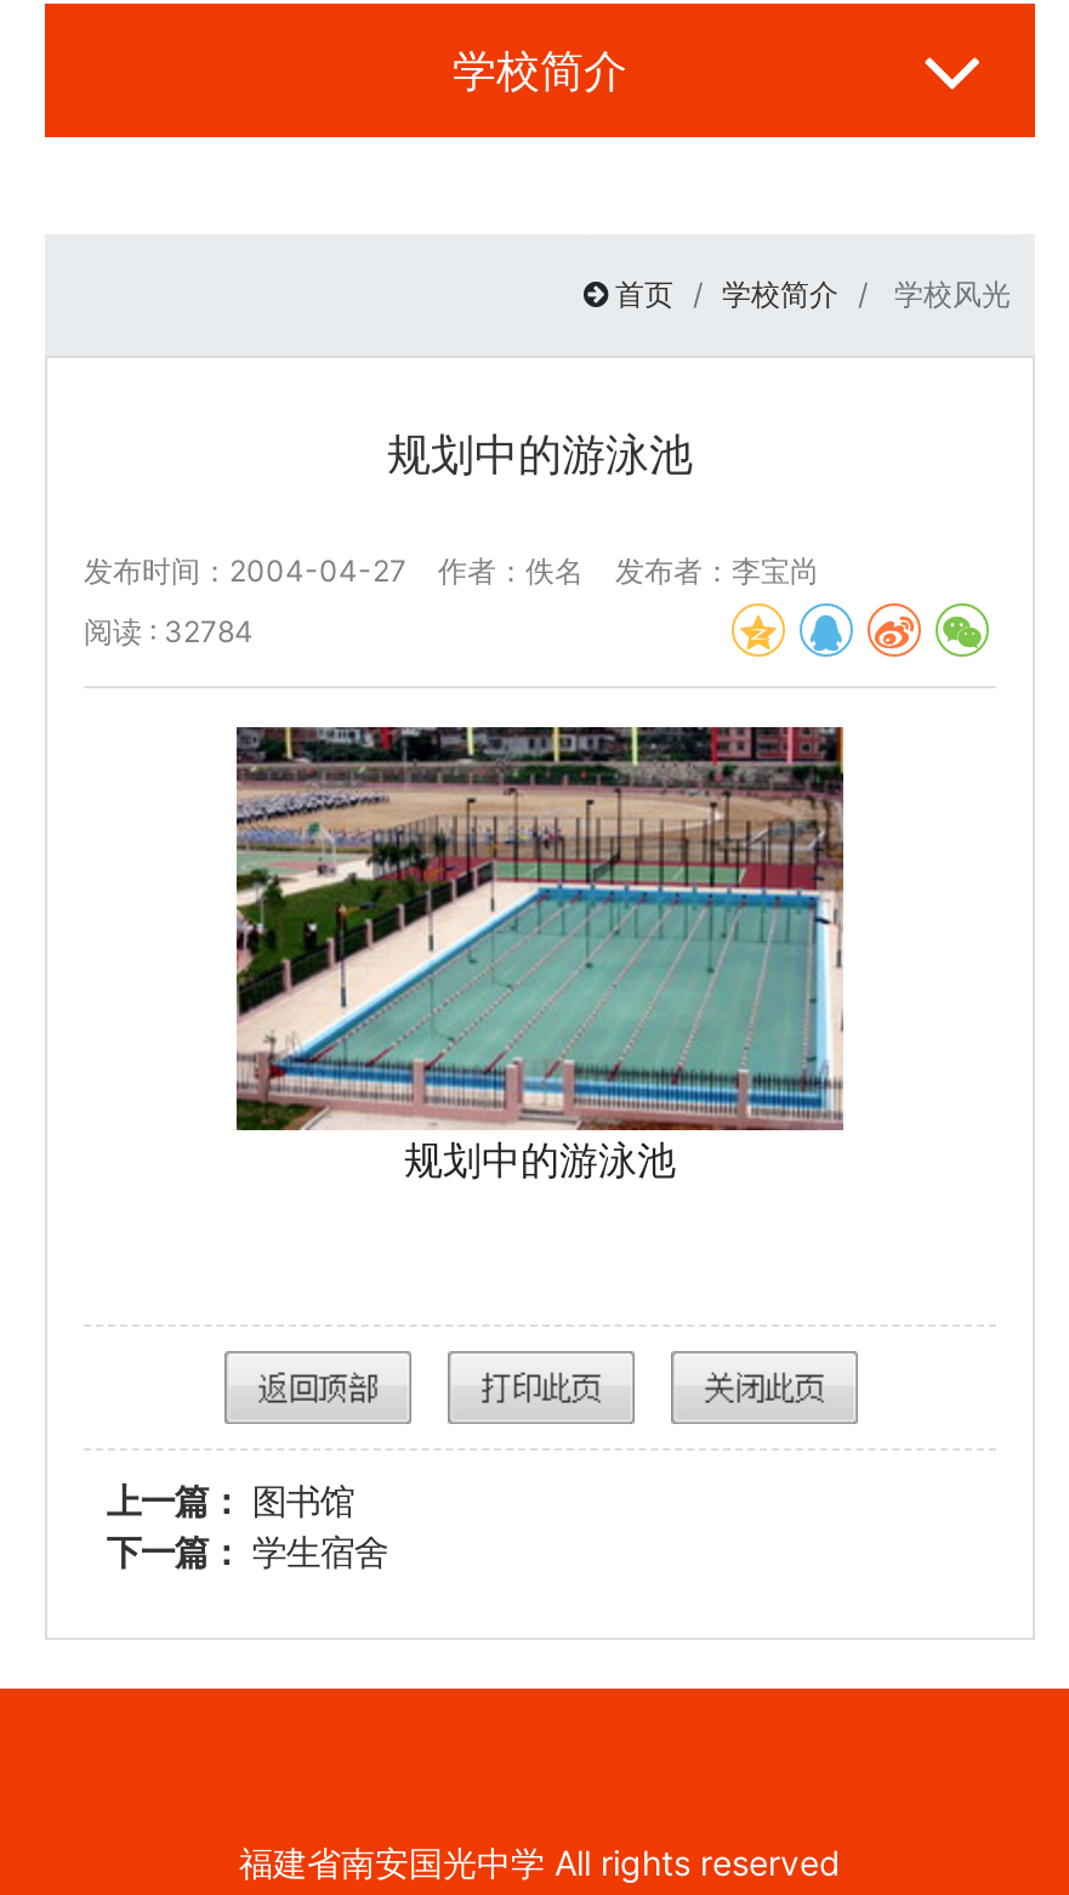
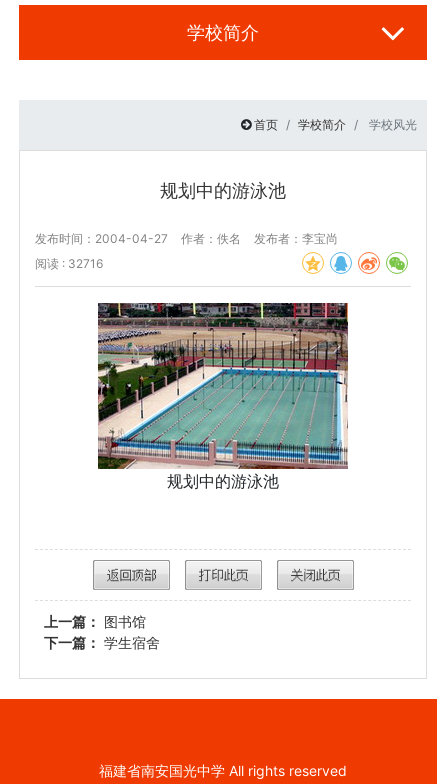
[84,613,254,649] 阅读 : 32784 -> [35,256,103,271] 阅读 : 32716

